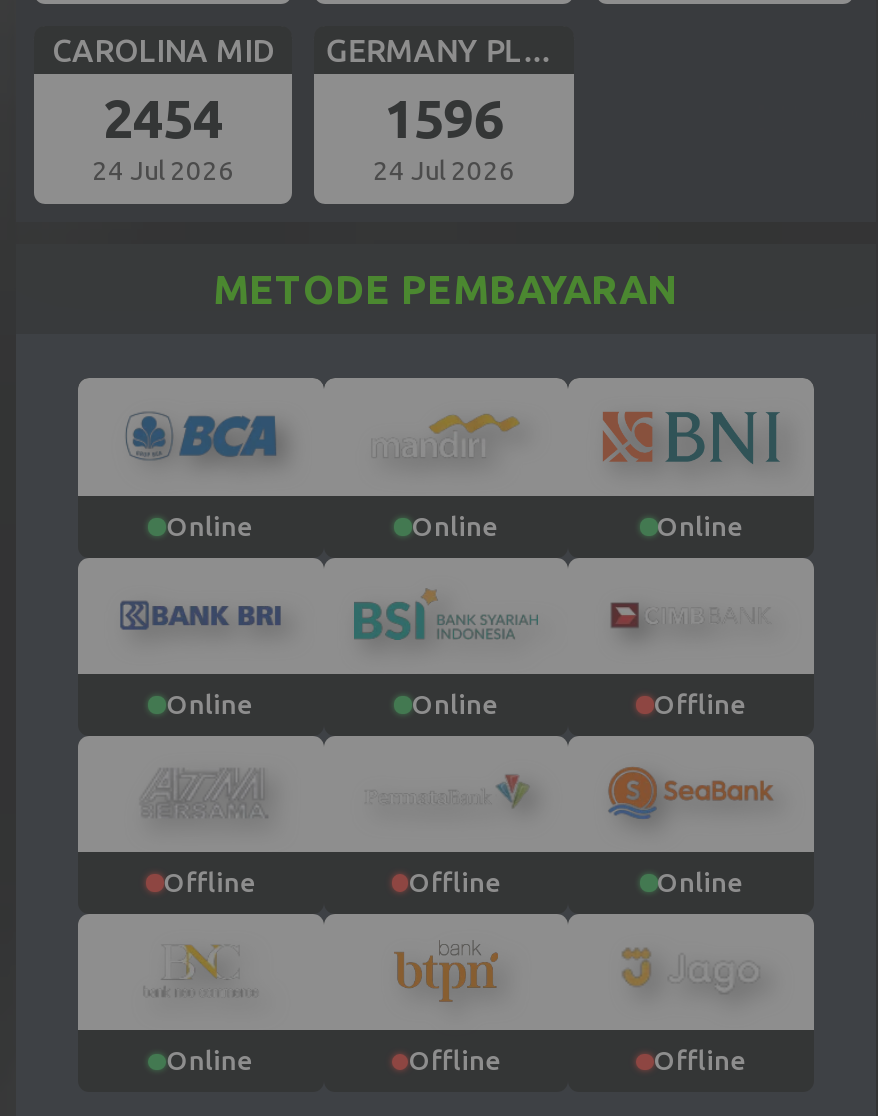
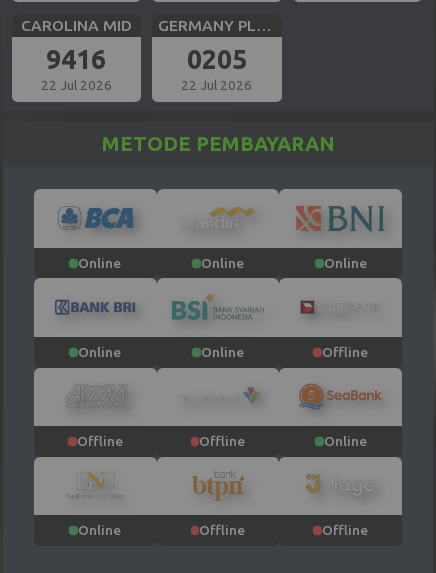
[103,89,223,149] 2454 -> [46,44,106,74] 9416
[384,89,504,149] 1596 -> [187,44,247,74] 0205
[92,155,234,185] 24 Jul 2026 -> [41,78,112,93] 22 Jul 2026
[373,155,515,185] 24 Jul 2026 -> [181,78,252,93] 22 Jul 2026

